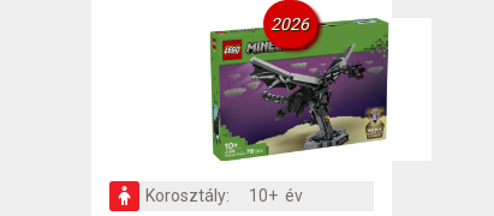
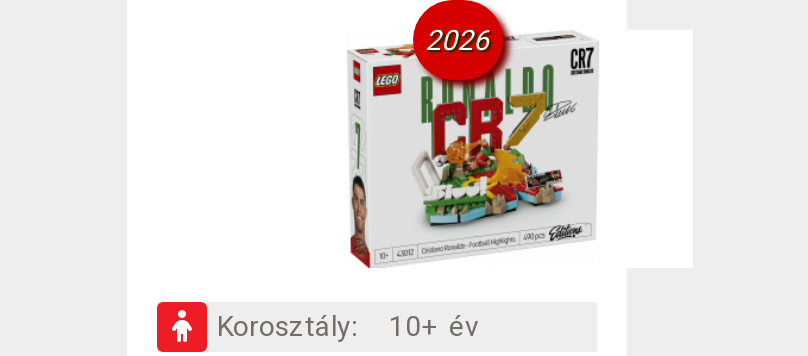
[209,17,389,162] [image] -> [325,30,621,268] [image]

